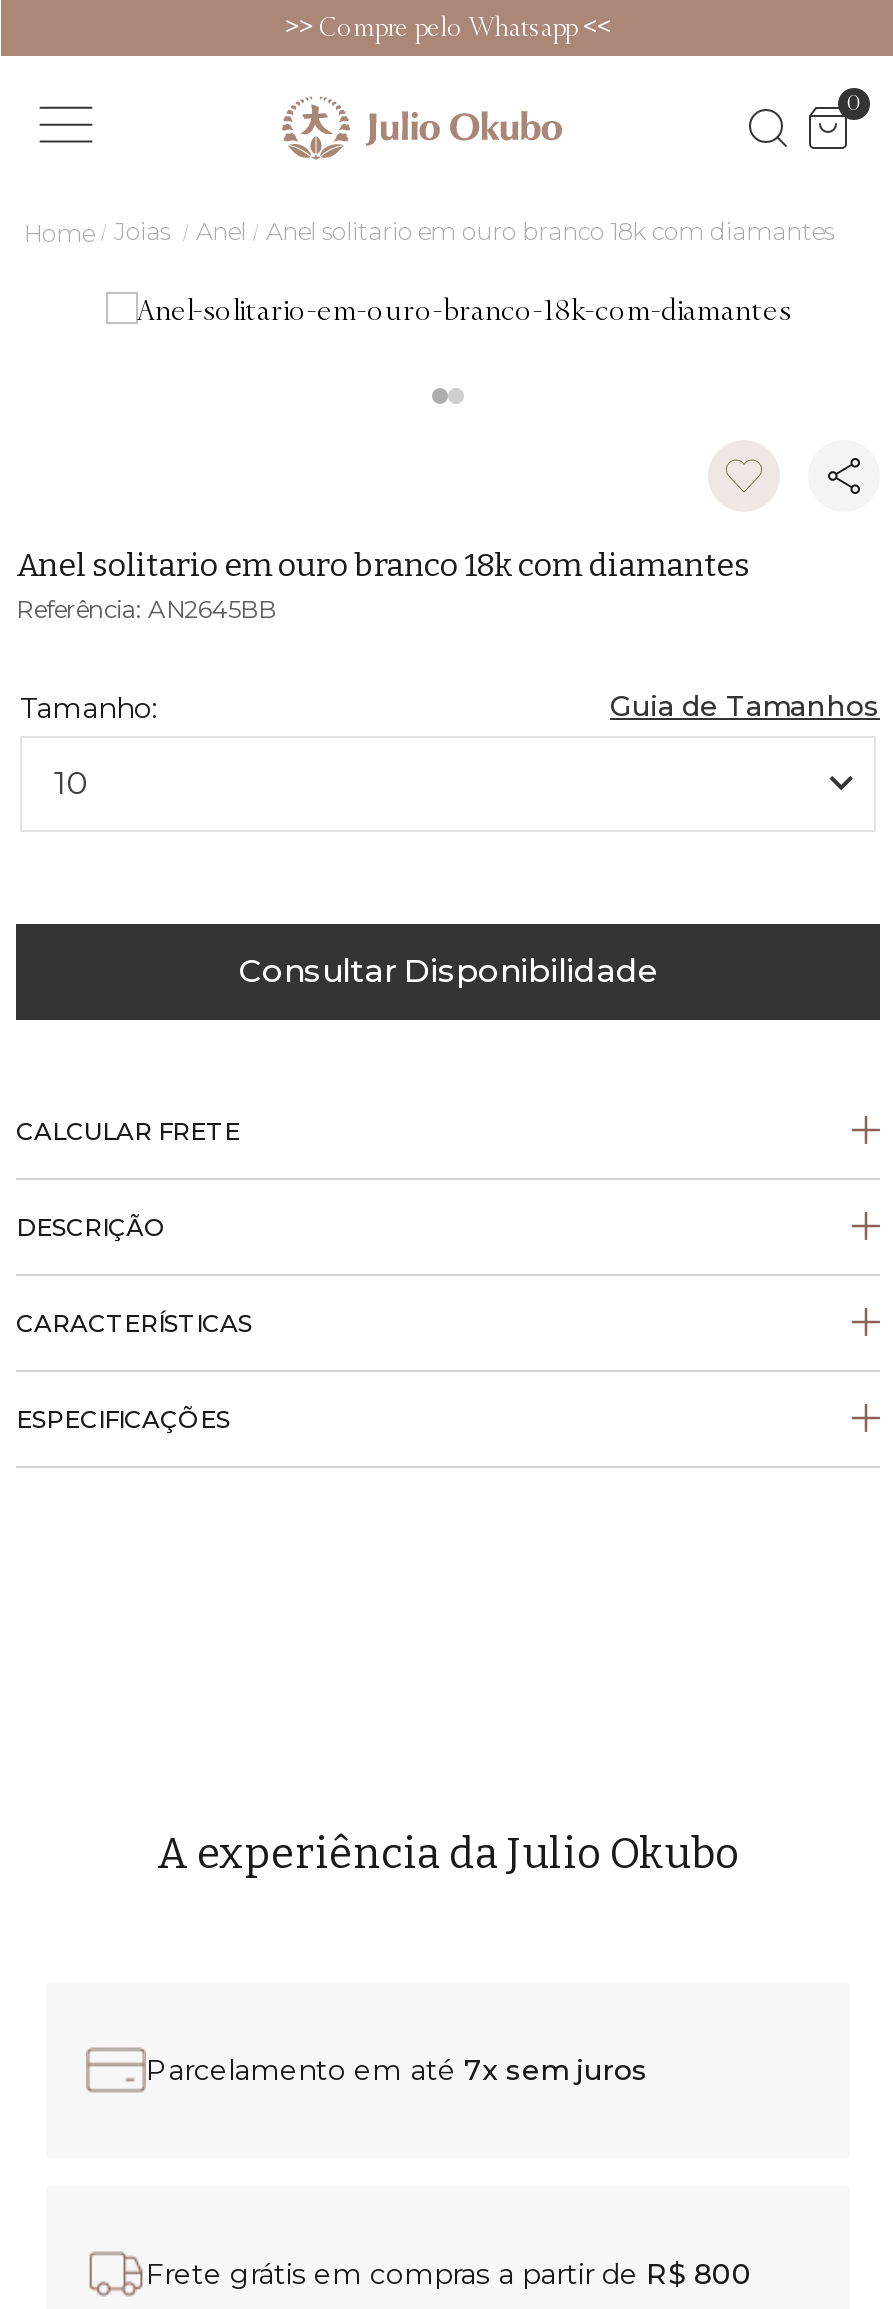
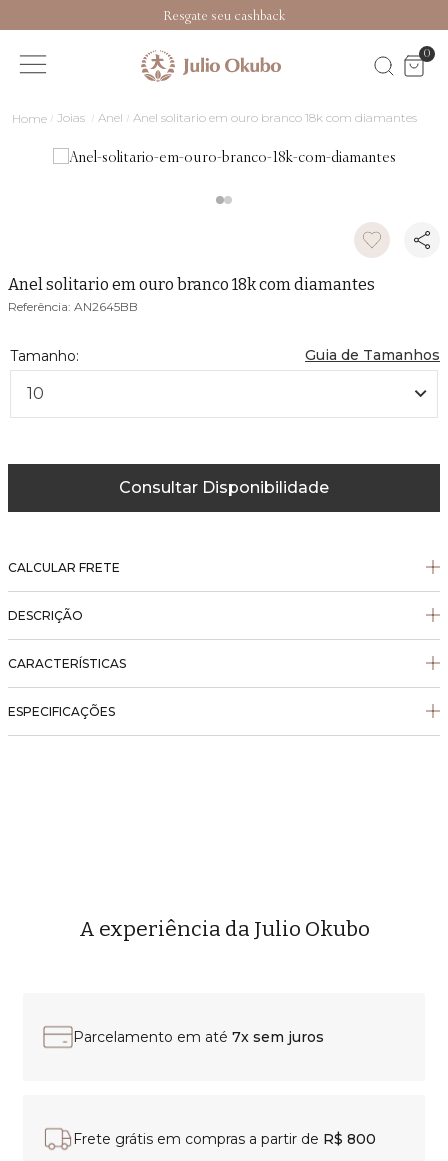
[285,10,611,46] >> Compre pelo Whatsapp<< -> [163,7,285,25] Resgate seu cashback

